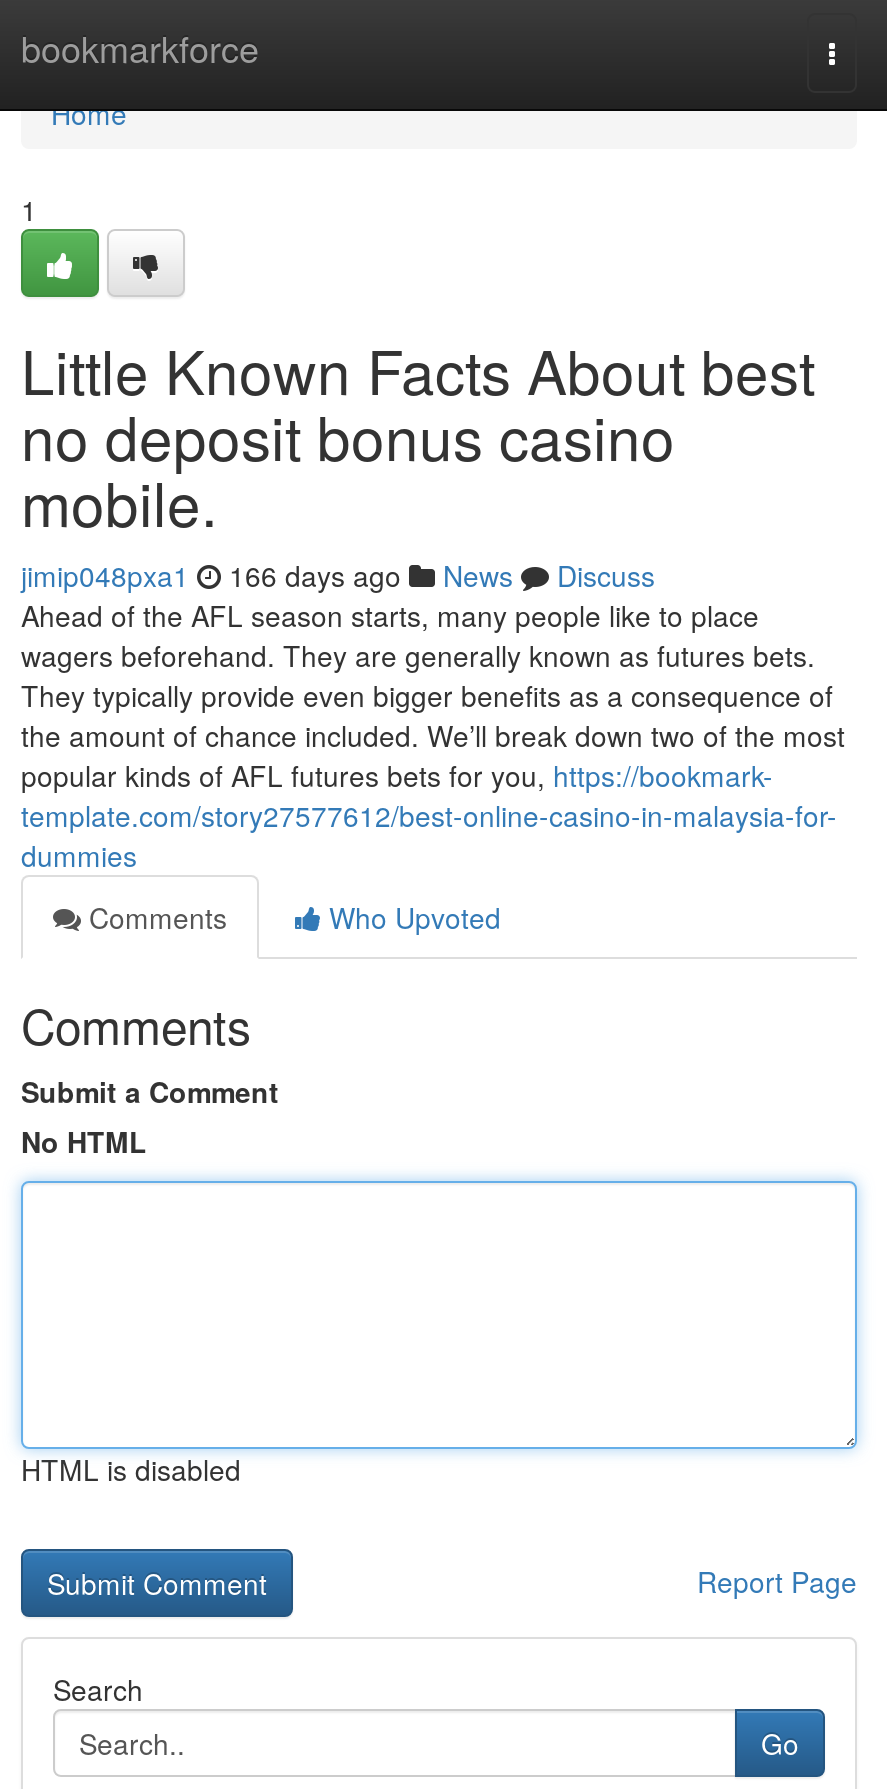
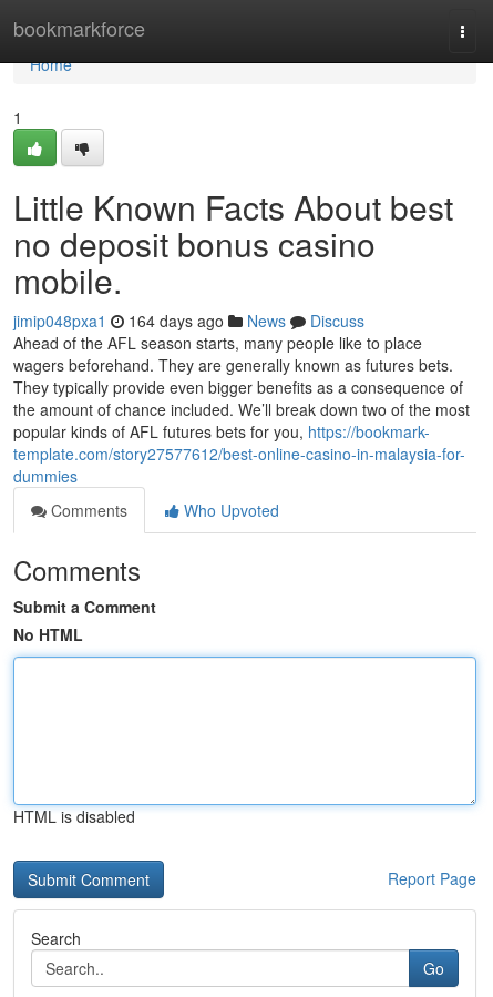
[21,555,655,595] jimip048pxa1 166 days ago News Discuss -> [13,309,364,332] jimip048pxa1 164 days ago News Discuss

